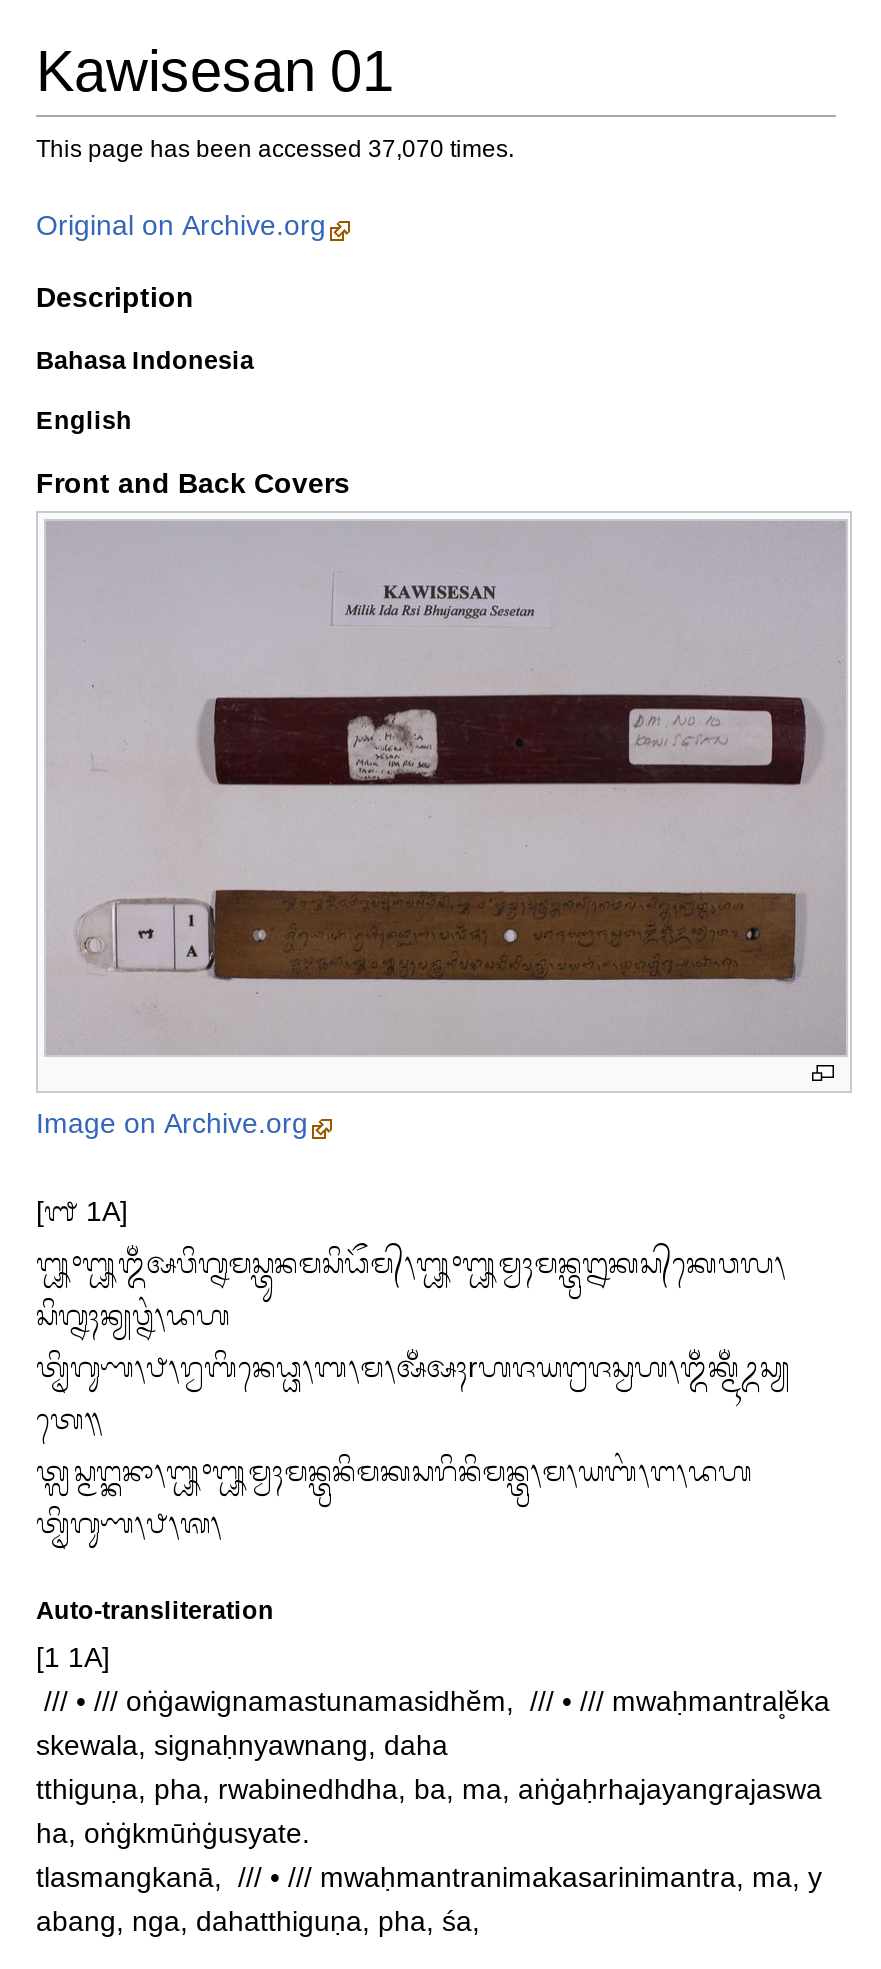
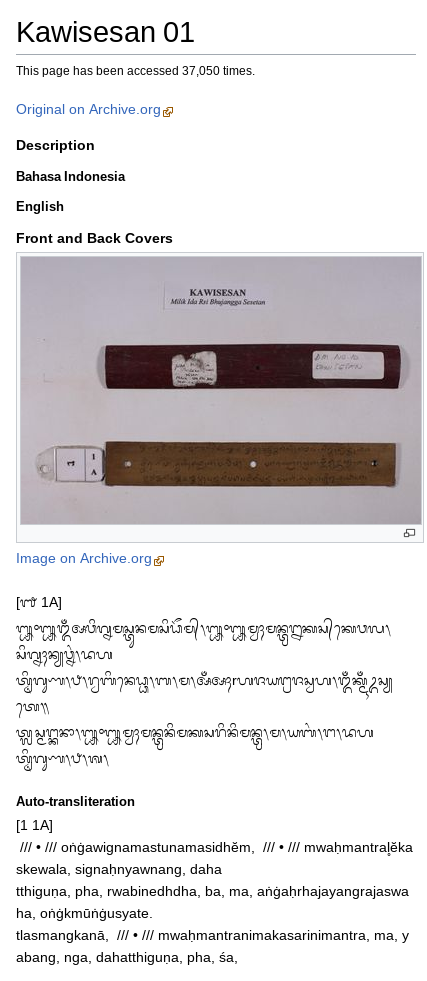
[36,132,514,176] This page has been accessed 37,070 times. -> [16,62,255,84] This page has been accessed 37,050 times.

